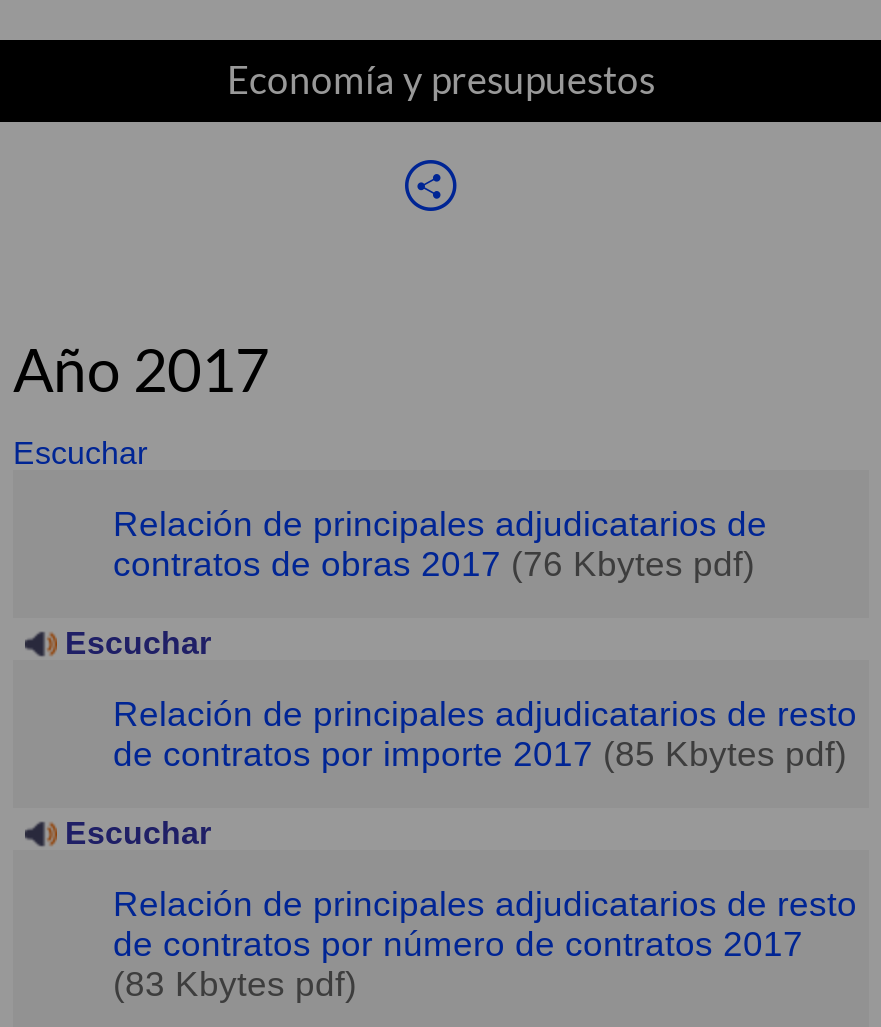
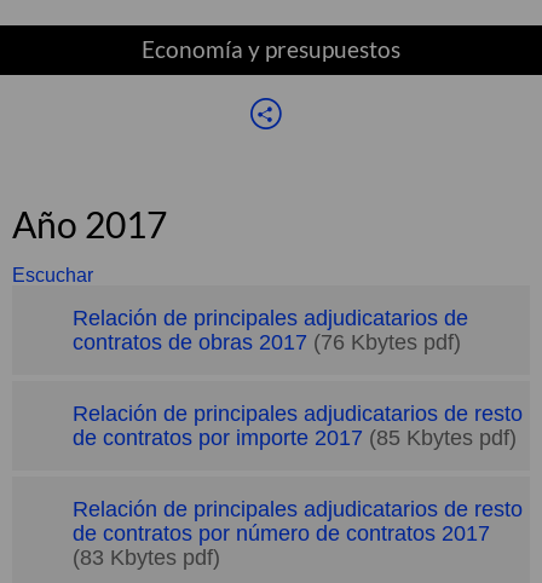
[57,626,211,660] Escuchar -> none
[57,816,211,850] Escuchar -> none

